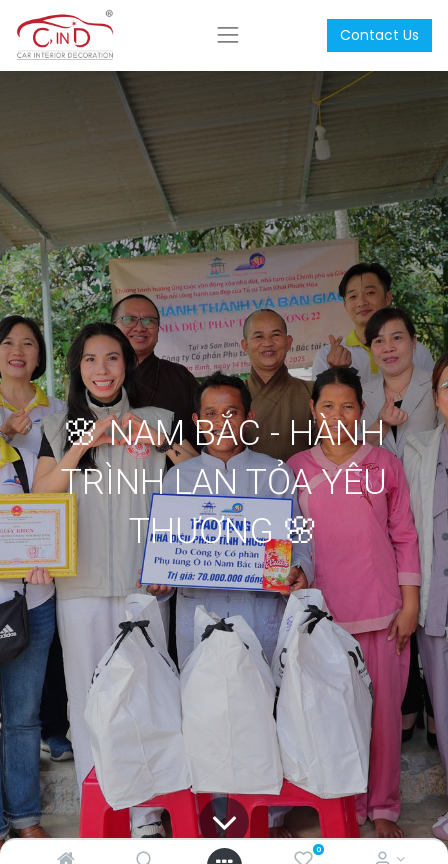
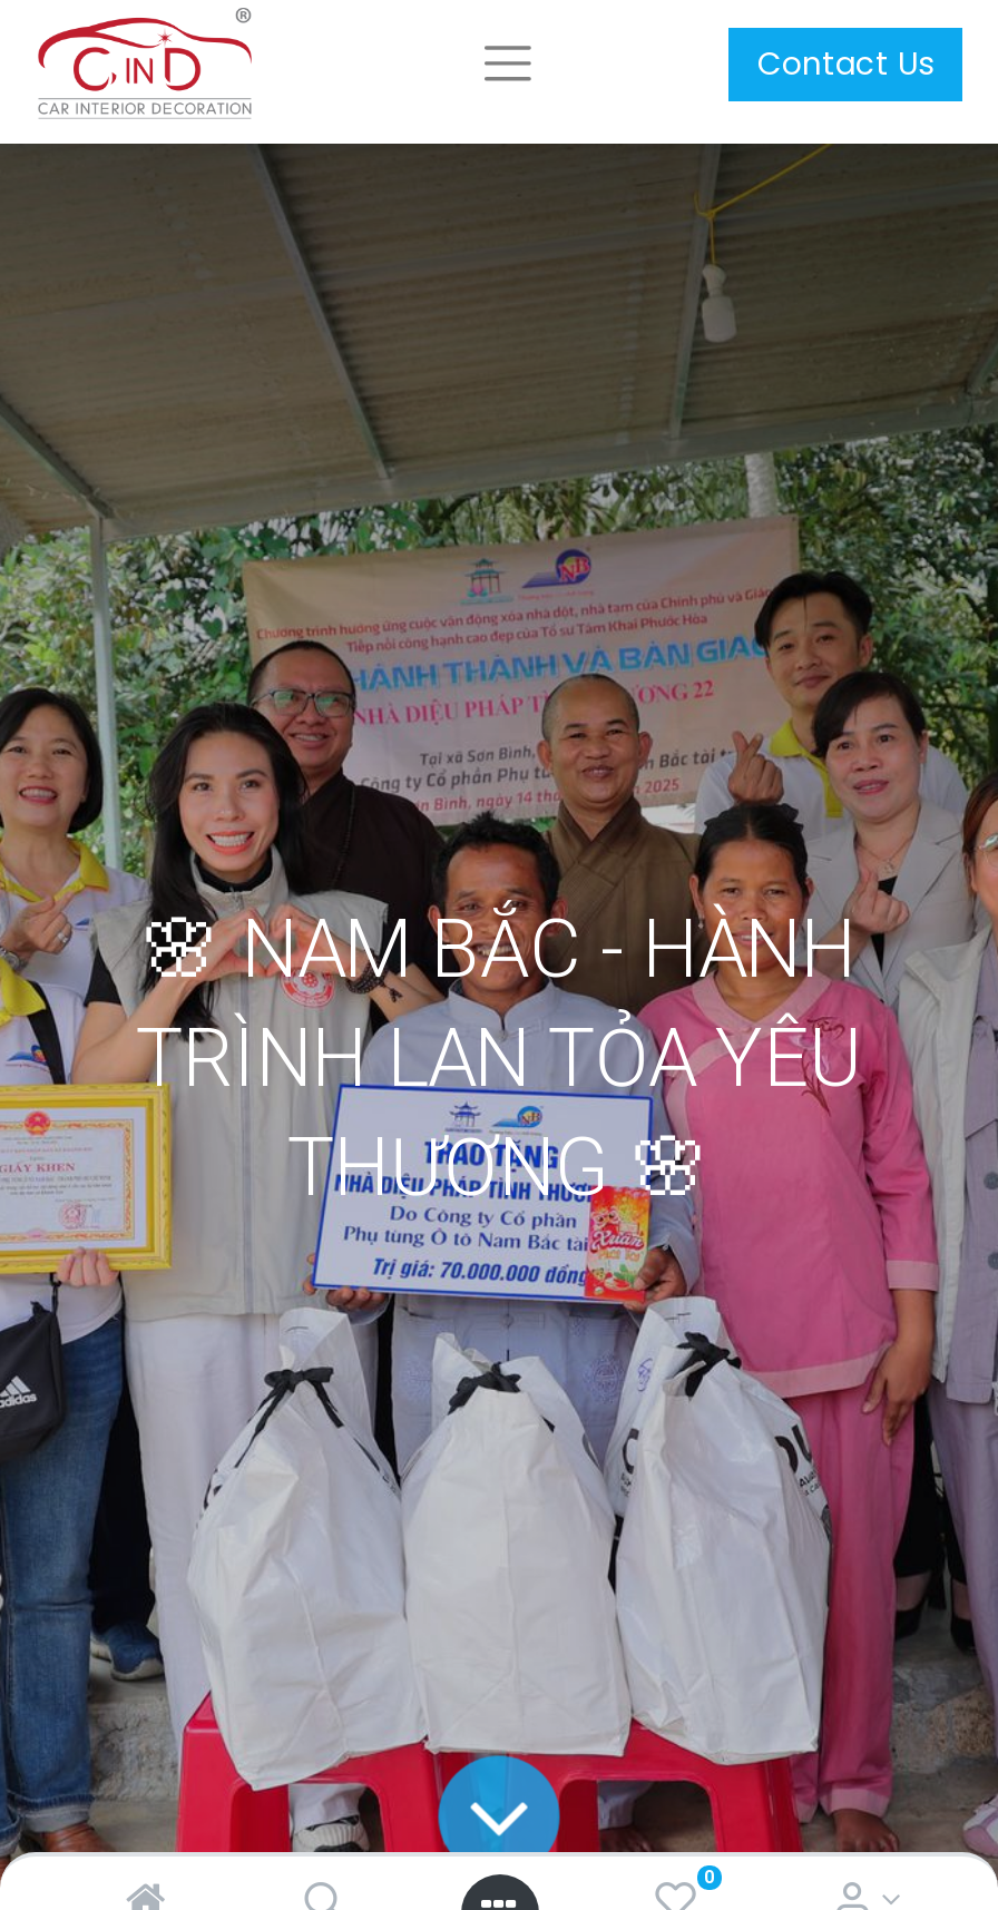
[197,794,251,839] [image] -> [437,1754,561,1854] [image]

